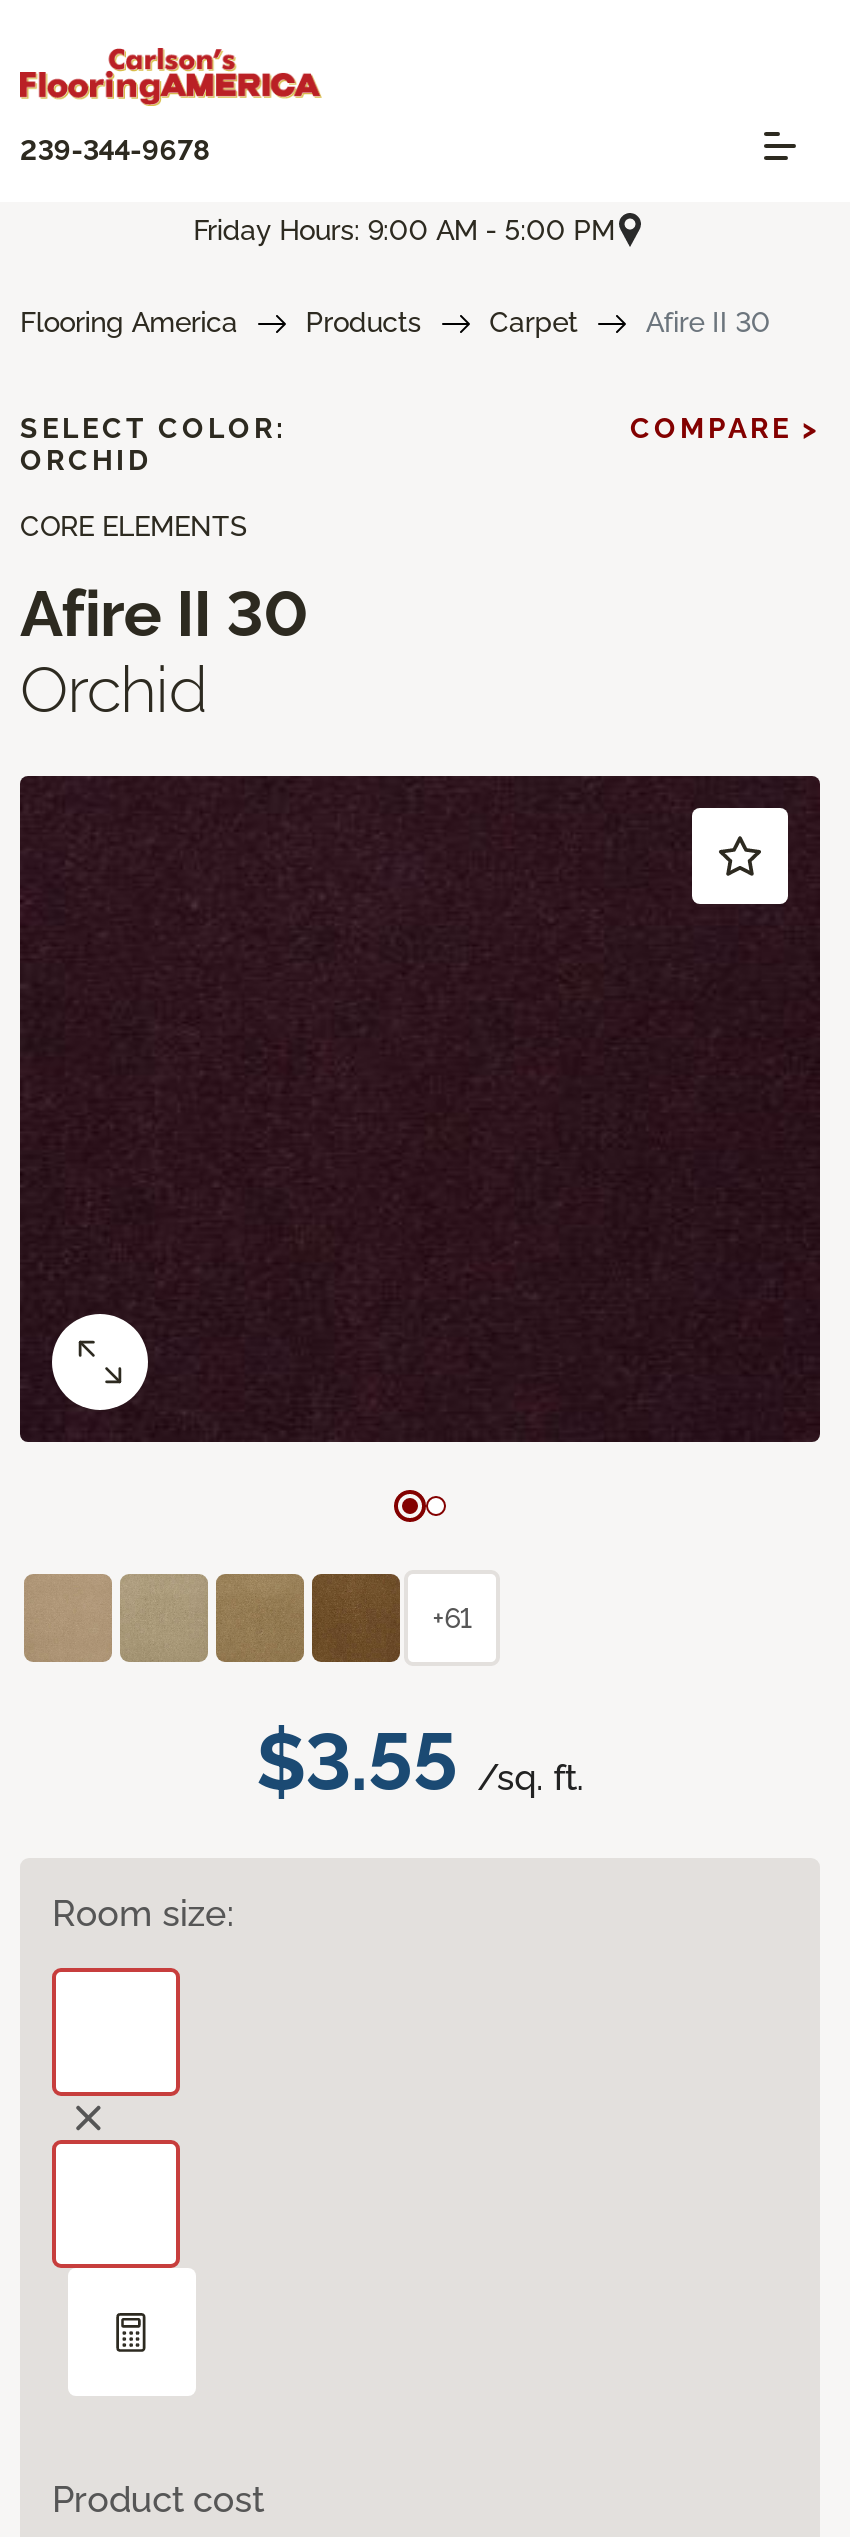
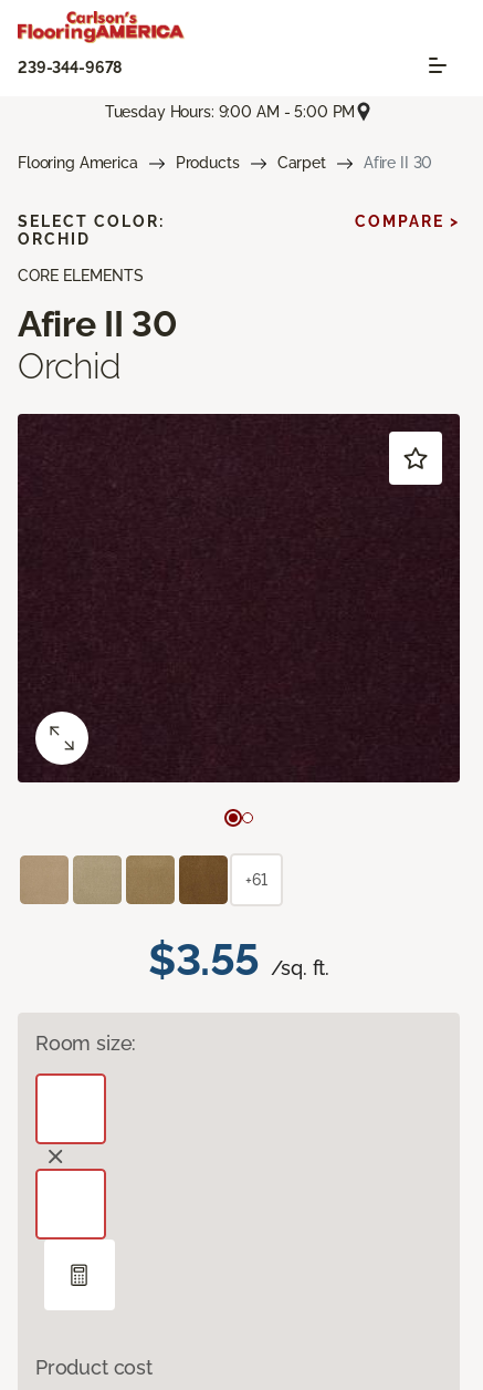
[193,213,615,245] Friday Hours: 9:00 AM - 5:00 PM -> [105,103,355,120] Tuesday Hours: 9:00 AM - 5:00 PM

